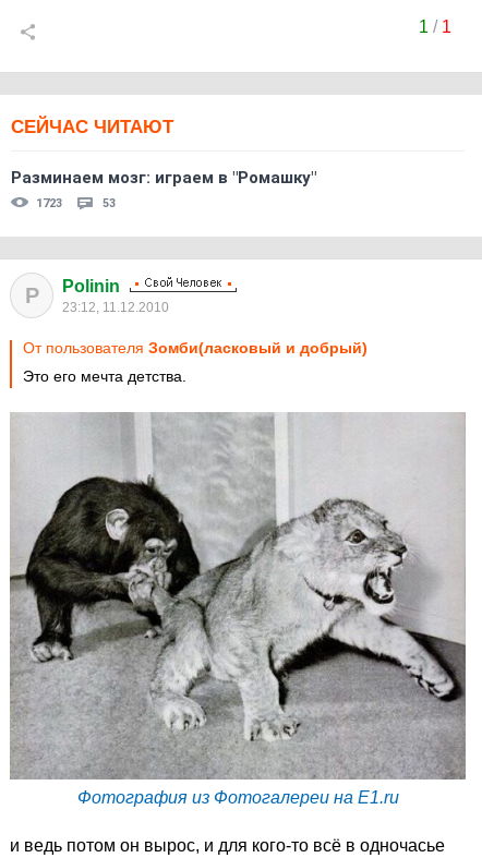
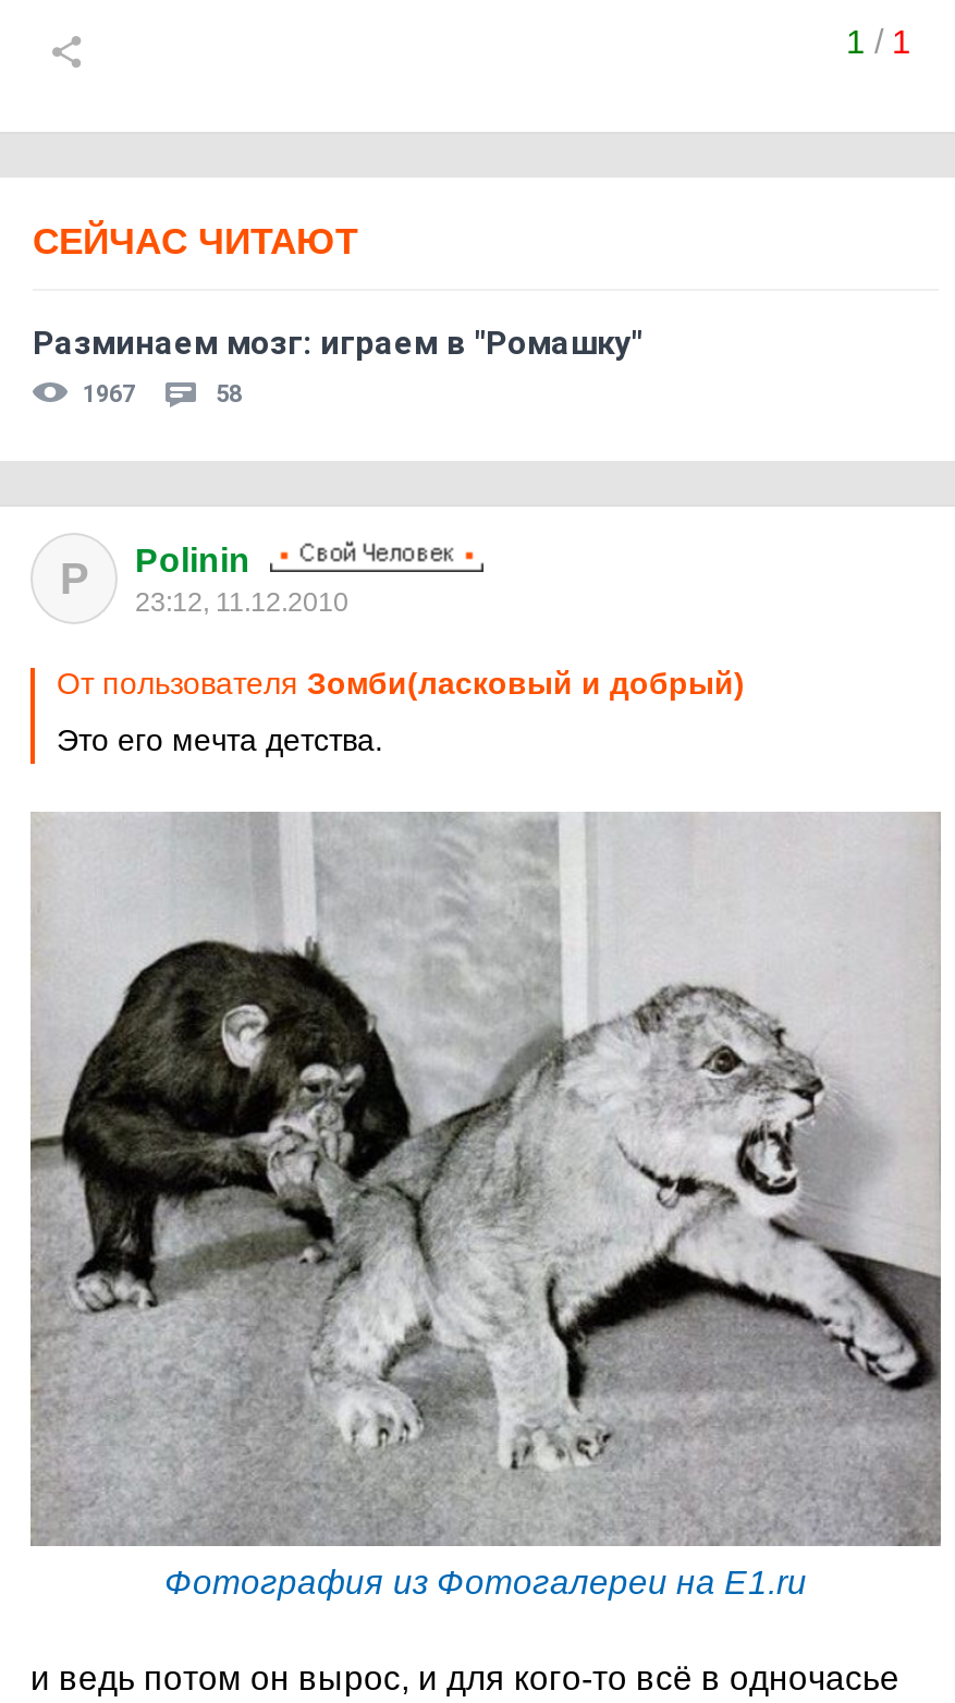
[36,196,62,210] 1723 -> [83,380,135,409] 1967
[103,196,116,210] 53 -> [216,380,242,409] 58

